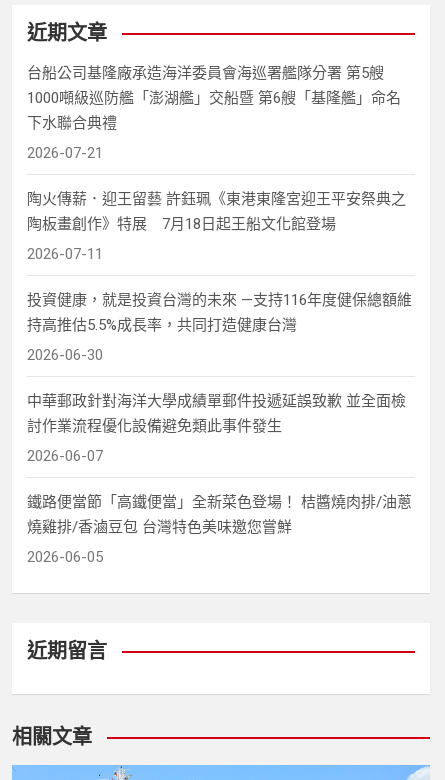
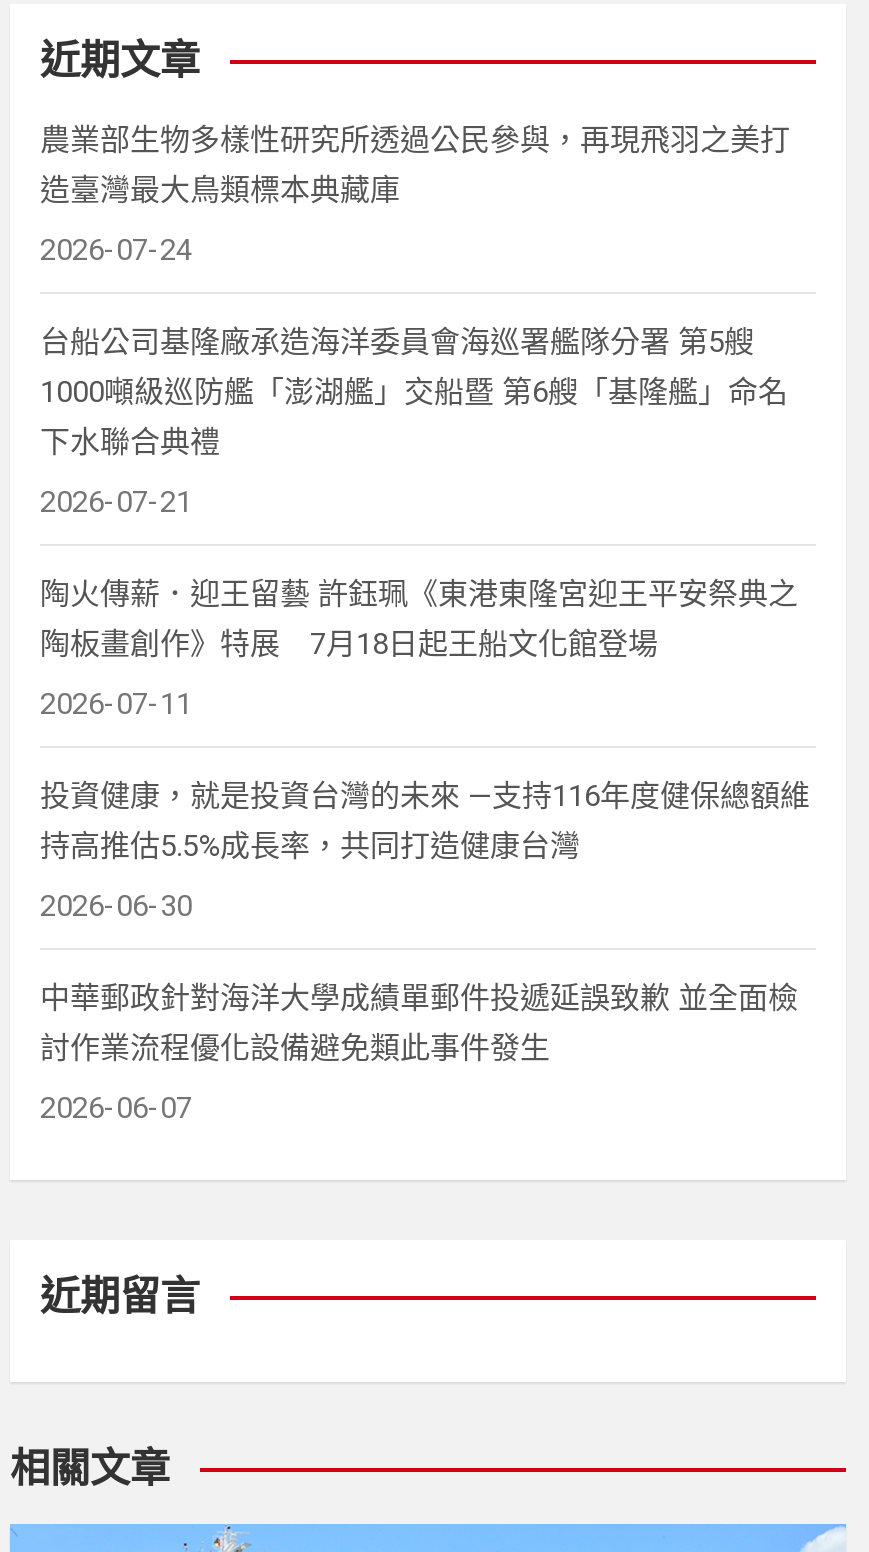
none -> [40,121,790,267] 農業部生物多樣性研究所透過公民參與，再現飛羽之美打 | 造臺灣最大鳥類標本典藏庫 | 2026-07-24
moved [27,64,412,465] -> [40,323,810,1125]: 台船公司基隆廠承造海洋委員會海巡署艦隊分署 第5艘 | 1000噸級巡防艦「澎湖艦」交船暨 第6艘「基隆艦」命名 | 下水聯合典禮 | ... | 討作業流程優化設備避免類此事件發生 | 2026-06-07
[27,493,412,566] 鐵路便當節「高鐵便當」全新菜色登場！ 桔醬燒肉排/油蔥 | 燒雞排/香滷豆包 台灣特色美味邀您嘗鮮 | 2026-06-05 -> none

